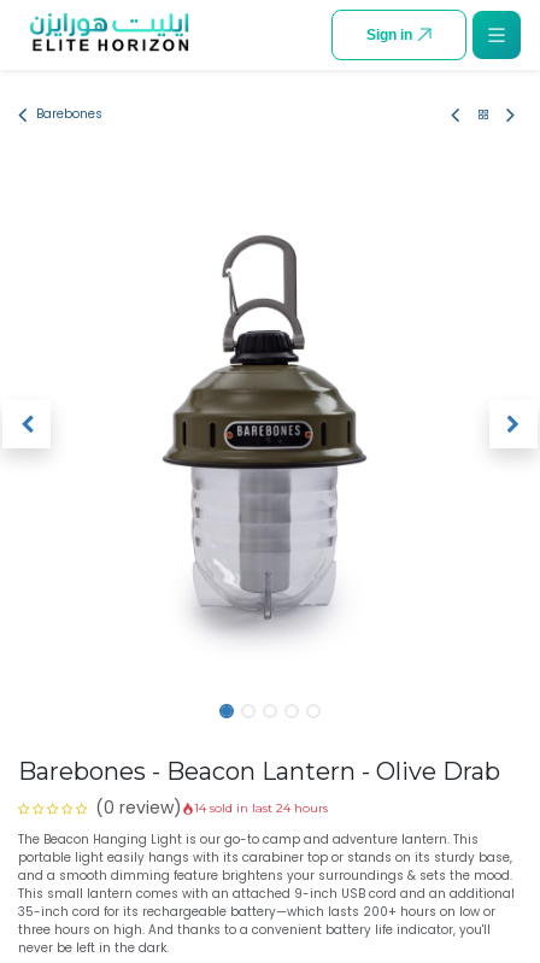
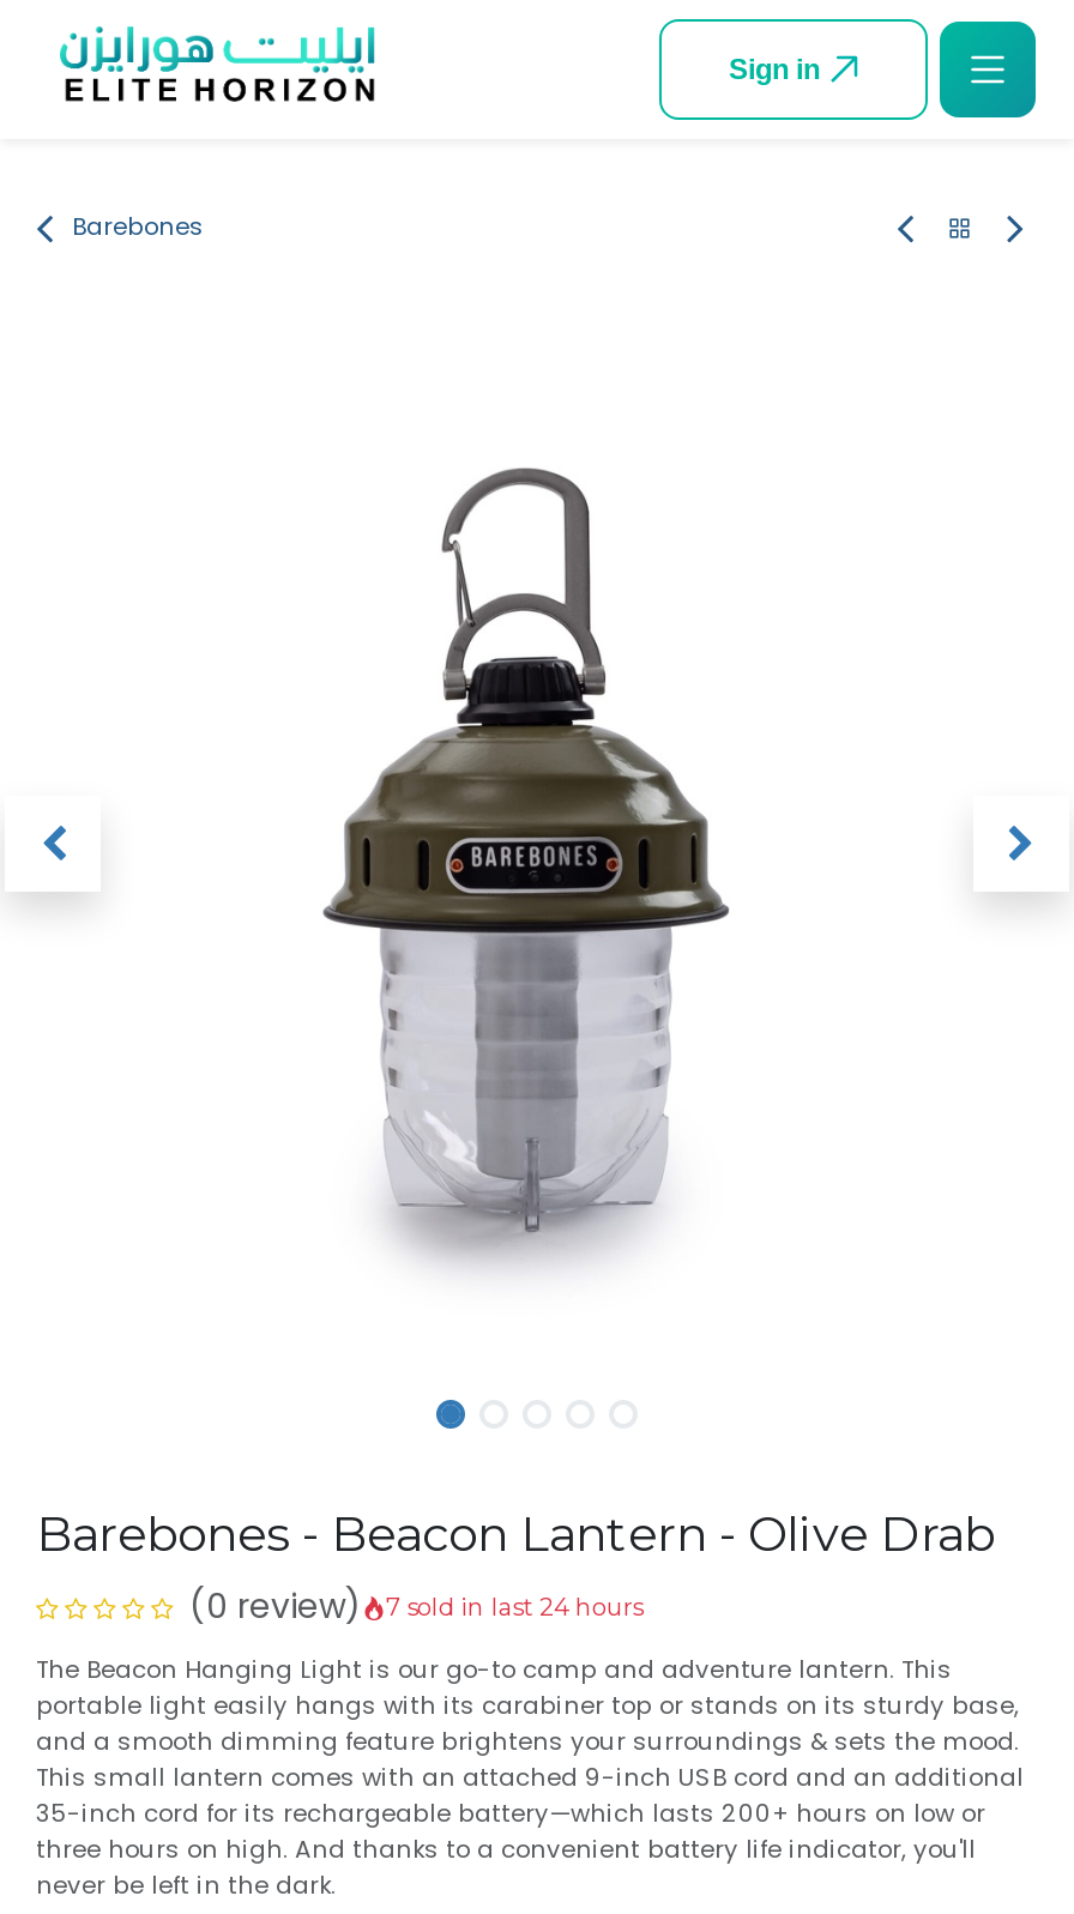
[194,800,328,815] 14 sold in last 24 hours -> [386,1590,642,1622] 7 sold in last 24 hours

